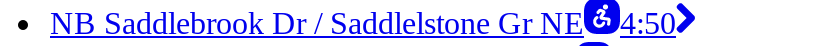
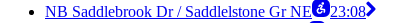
[50,6,676,40] NB Saddlebrook Dr / Saddlelstone Gr NE 4:50 -> [45,3,366,20] NB Saddlebrook Dr / Saddlelstone Gr NE 23:08

